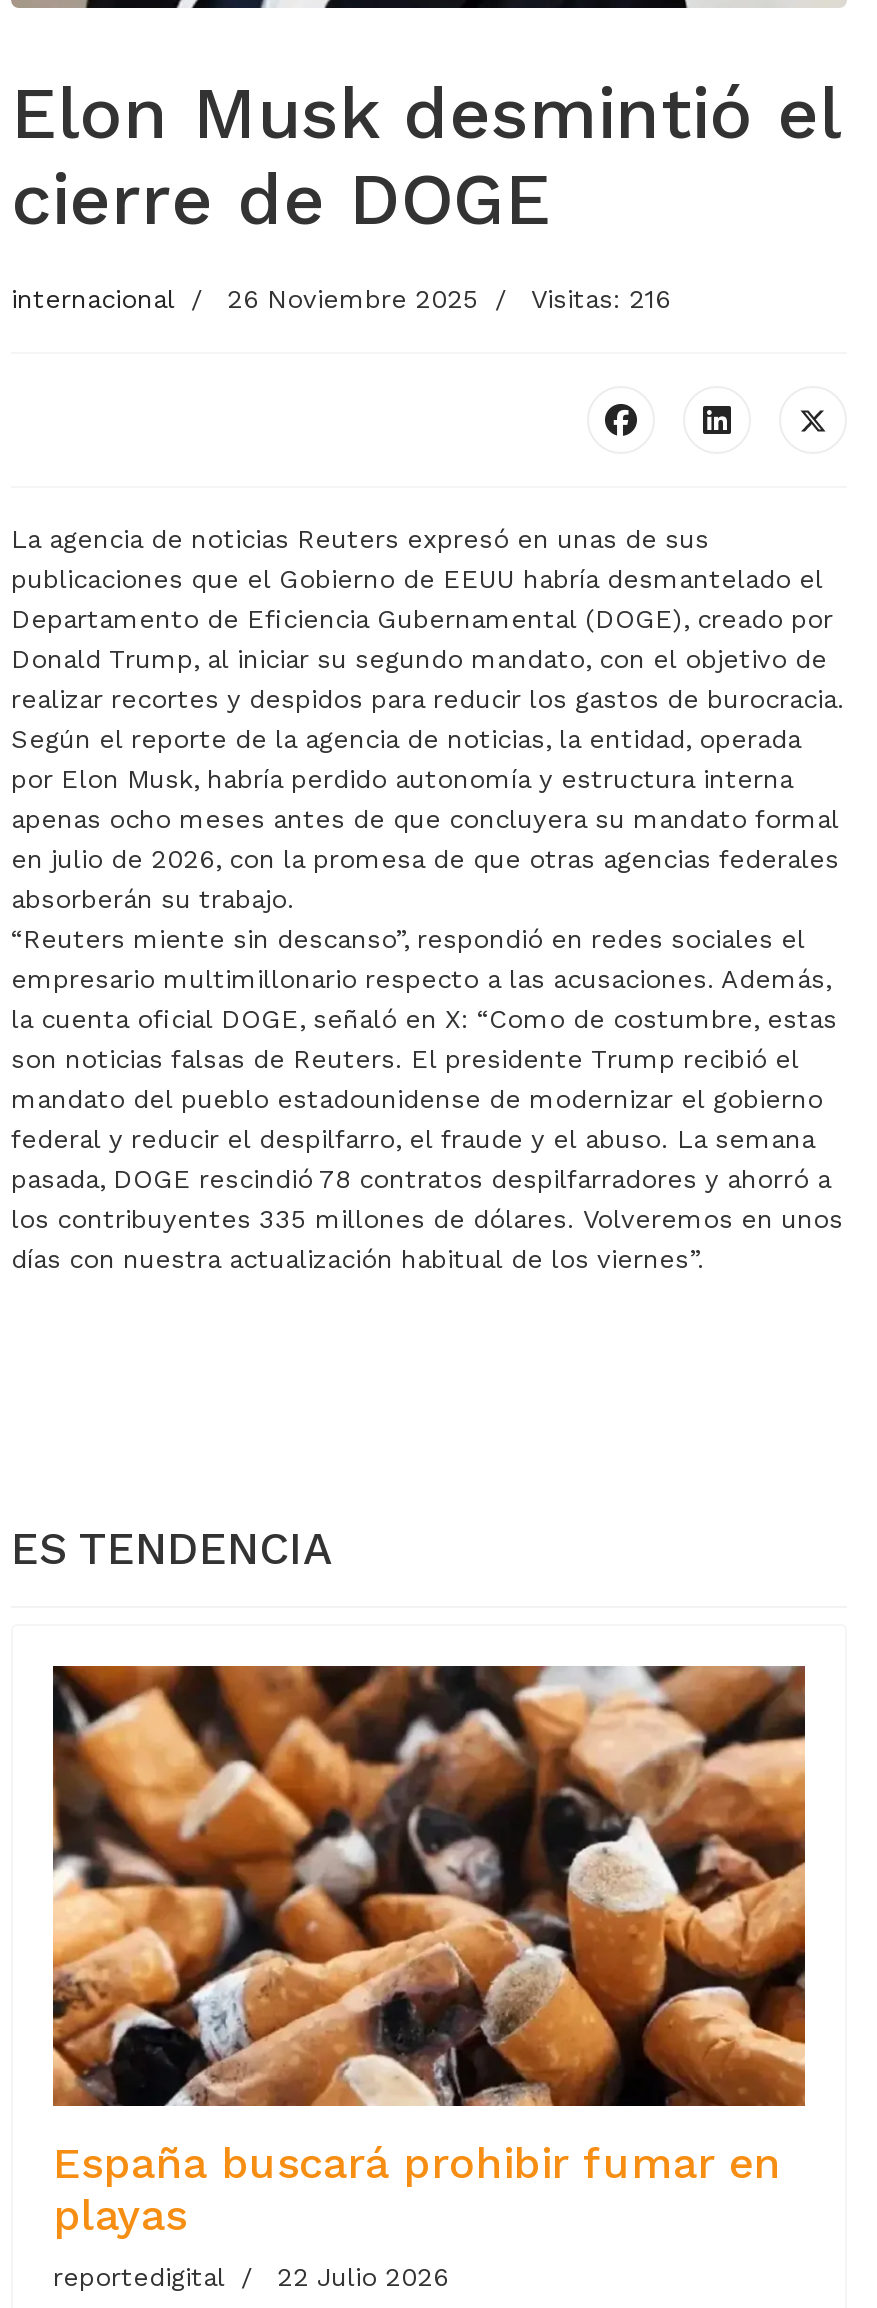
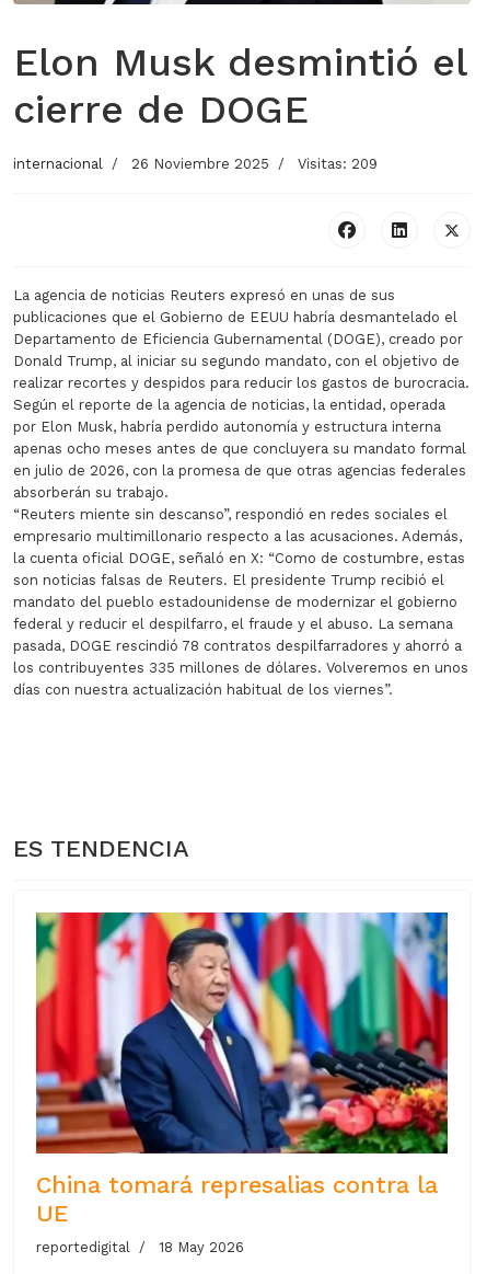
[11,284,671,314] internacional 26 Noviembre 2025 Visitas: 216 -> [13,156,378,172] internacional 26 Noviembre 2025 Visitas: 209
[51,1664,807,2241] [image] | España buscará prohibir fumar en | playas -> [35,911,449,1227] [image] | China tomará represalias contra la | UE
[53,2263,449,2293] reportedigital 22 Julio 2026 -> [36,1239,244,1256] reportedigital 18 May 2026

